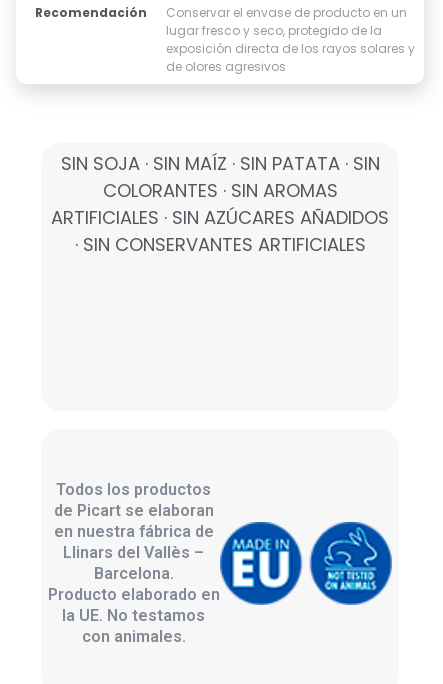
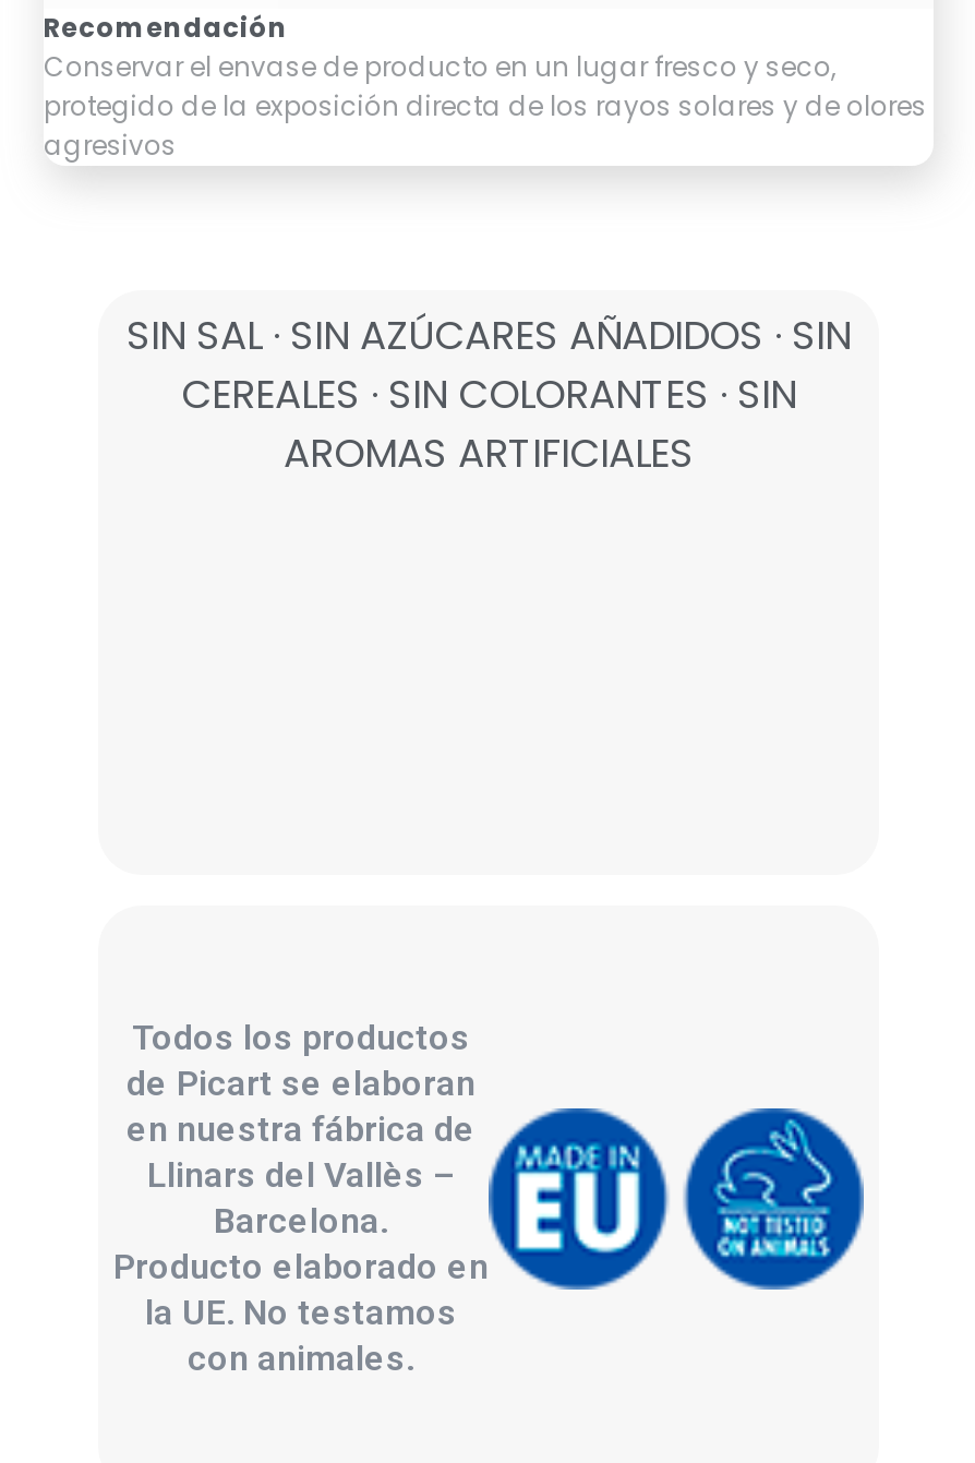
[51,151,389,257] SIN SOJA · SIN MAÍZ · SIN PATATA · SIN | COLORANTES · SIN AROMAS | ARTIFICIALES · SIN AZÚCARES AÑADIDOS | · SIN CONSERVANTES ARTIFICIALES -> [127,308,851,480] SIN SAL · SIN AZÚCARES AÑADIDOS · SIN | CEREALES · SIN COLORANTES · SIN | AROMAS ARTIFICIALES

